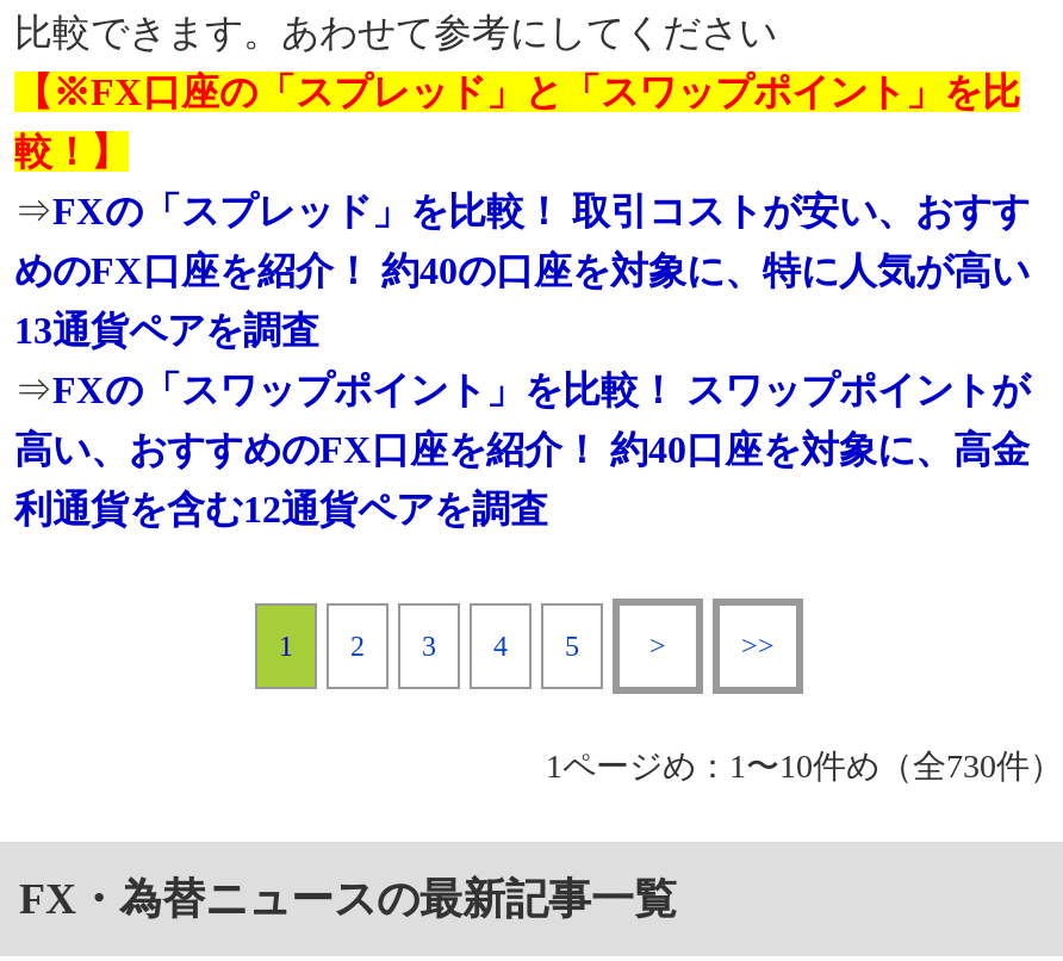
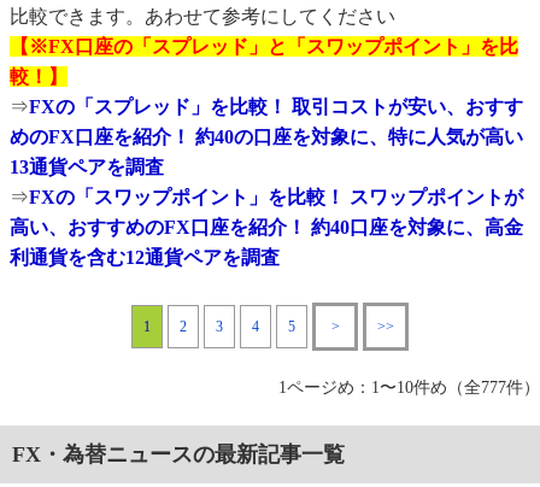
[546,750,1063,785] 1ページめ：1〜10件め（全730件） -> [278,379,540,397] 1ページめ：1〜10件め（全777件）

